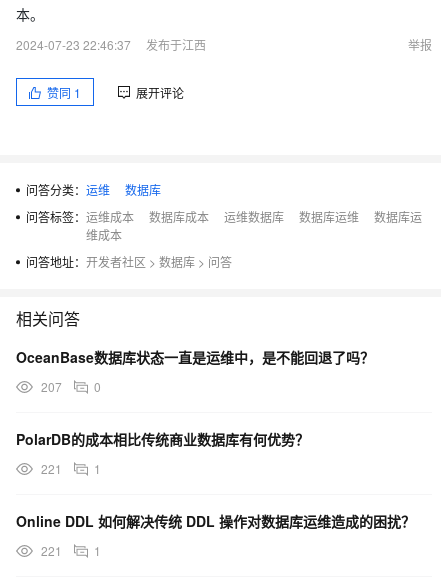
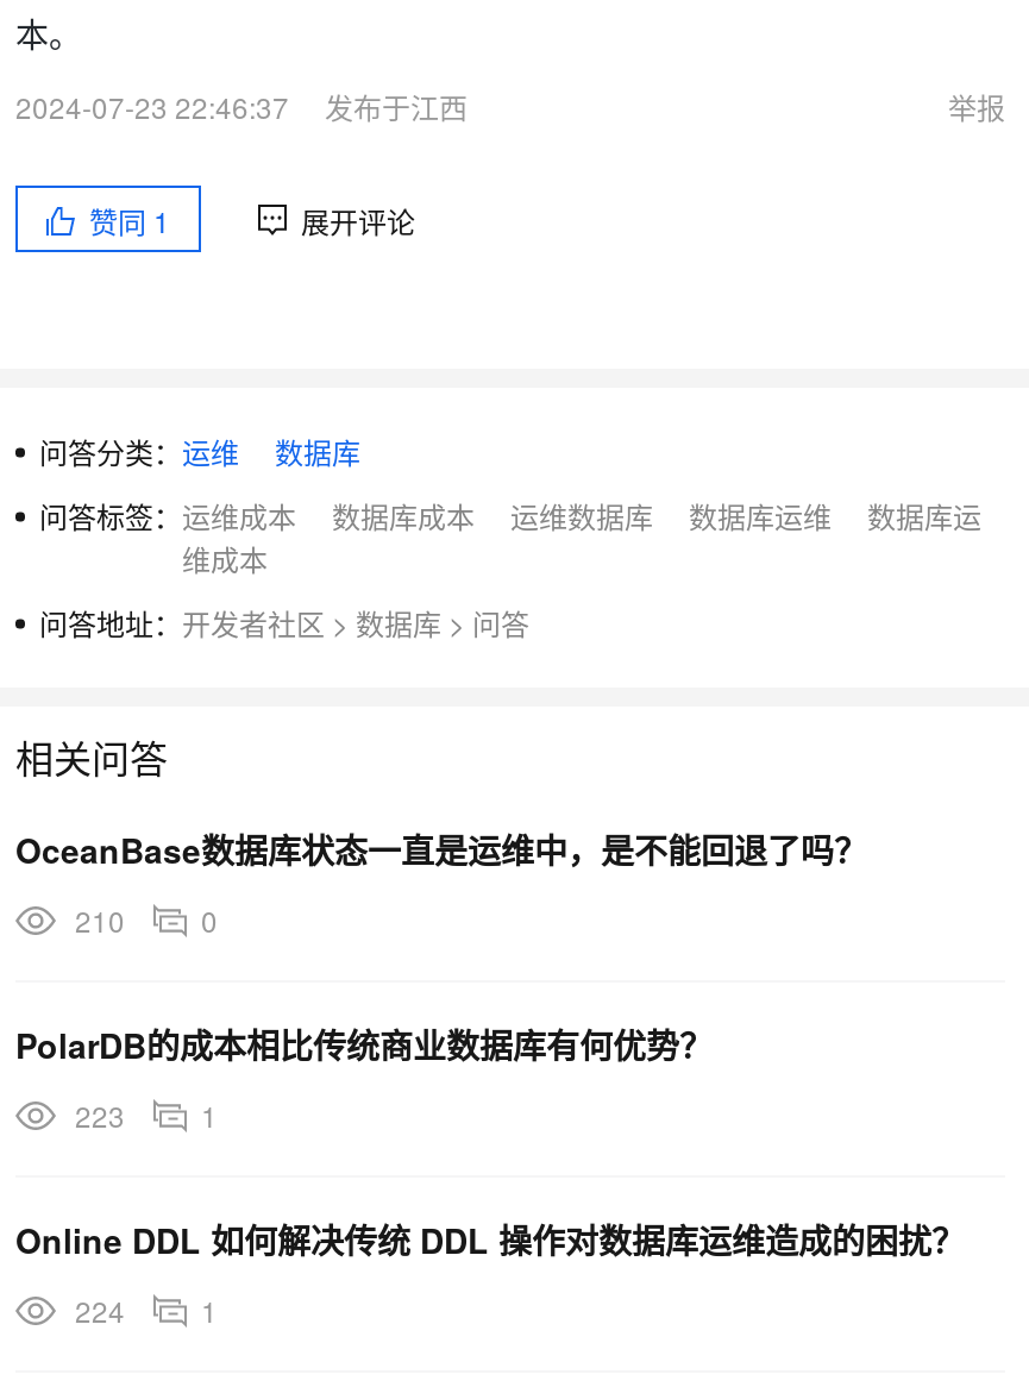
[41,378,101,395] 207 0 -> [75,899,218,940] 210 0
[41,460,101,477] 221 1 -> [75,1094,218,1135] 223 1
[41,542,101,559] 221 1 -> [75,1289,218,1330] 224 1

